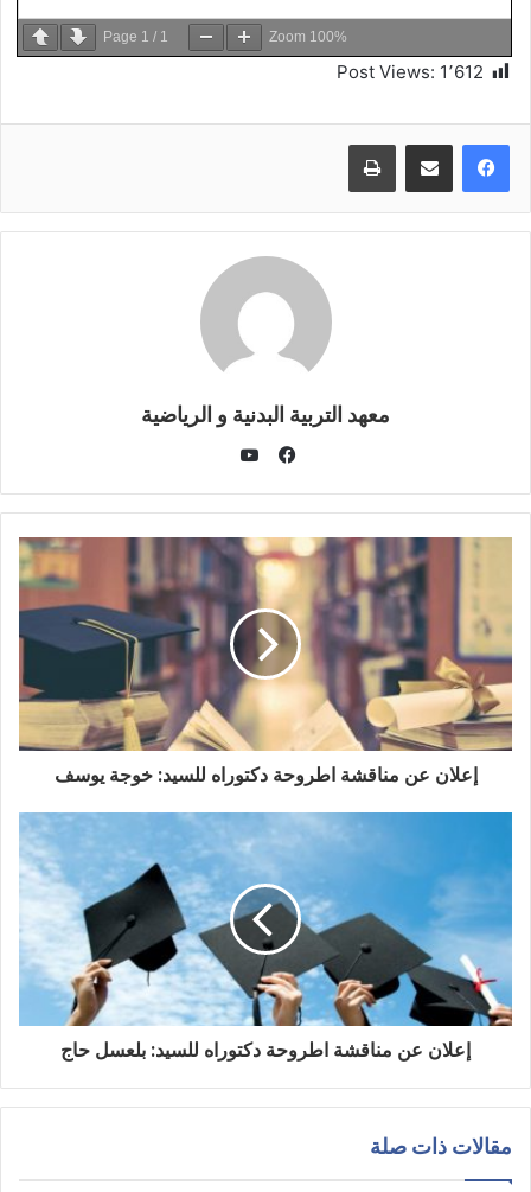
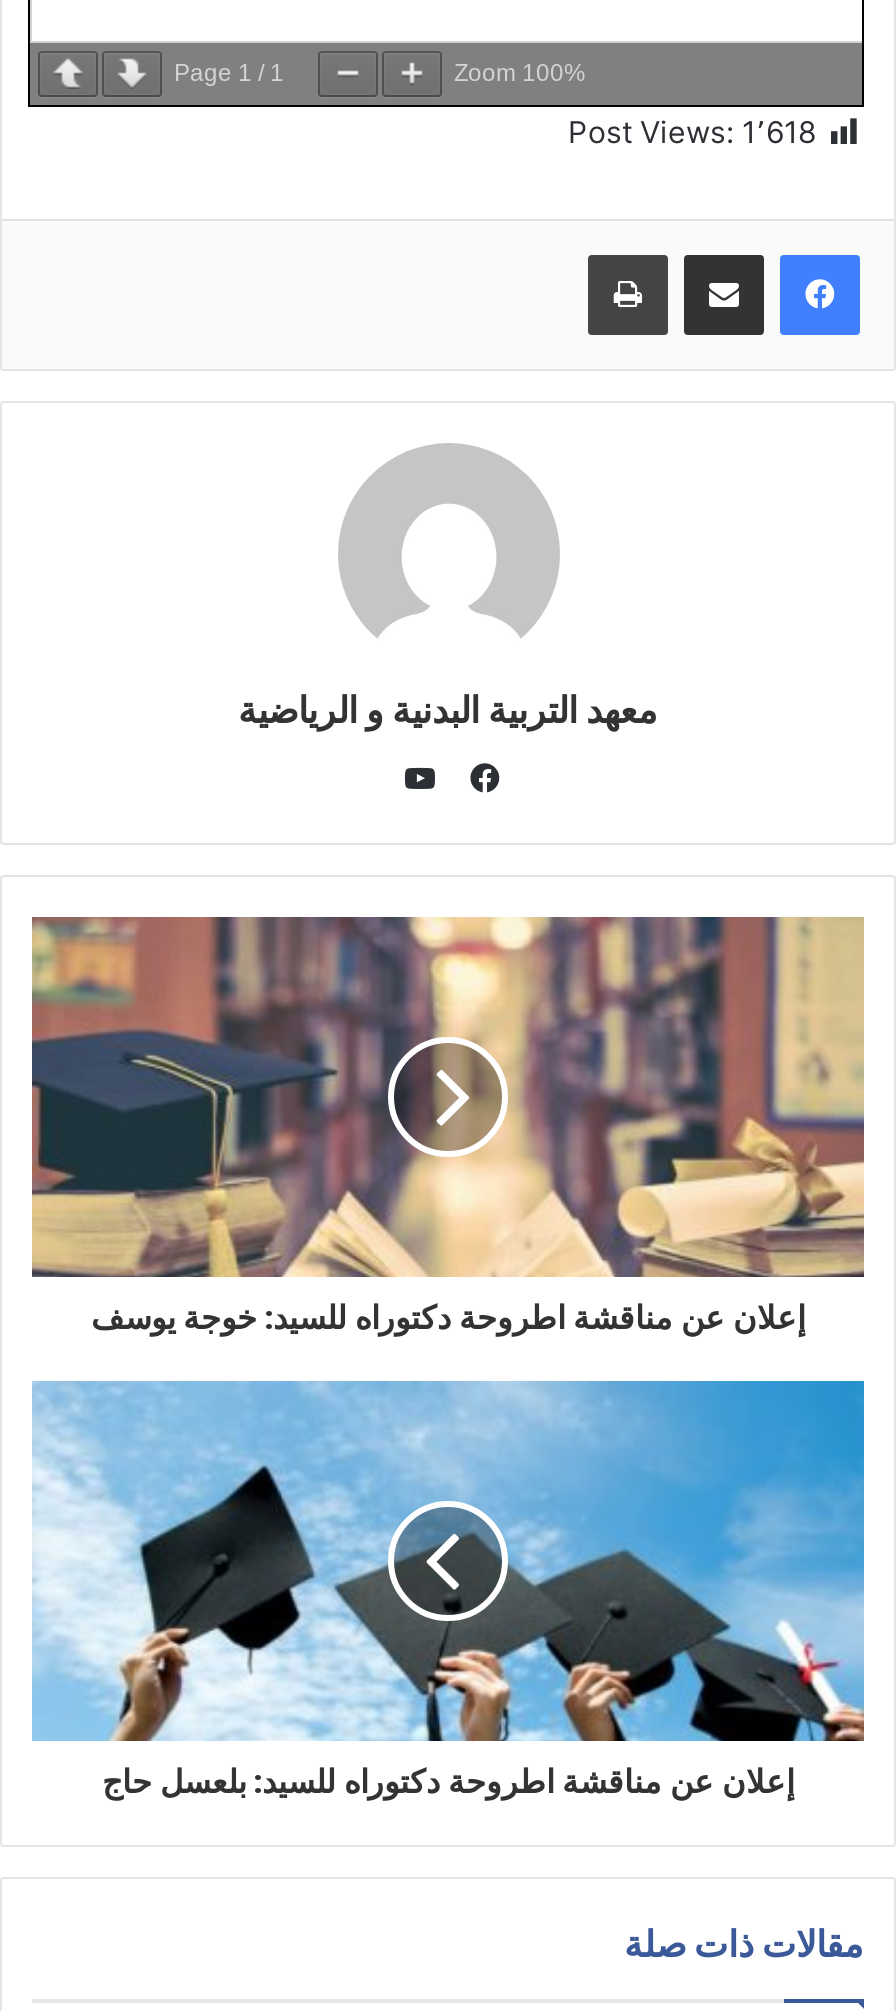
[337,60,484,83] Post Views: 1٬612 -> [568,112,816,150] Post Views: 1٬618

